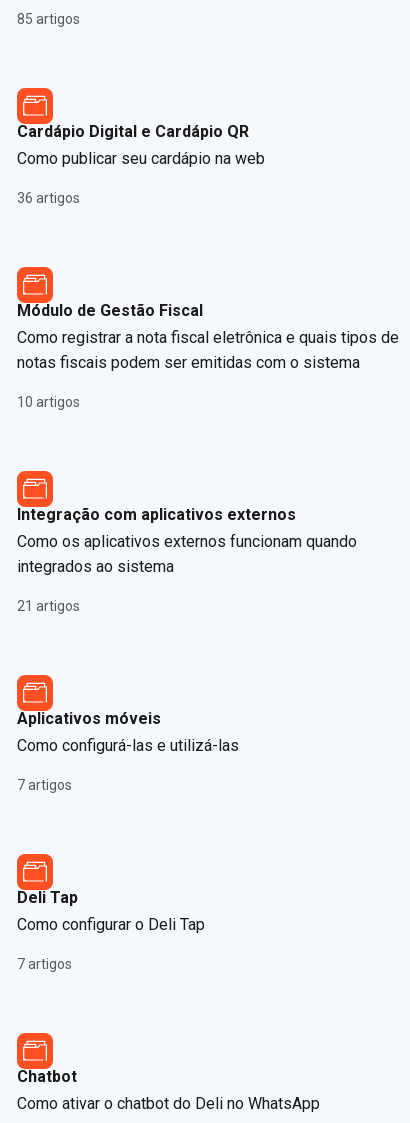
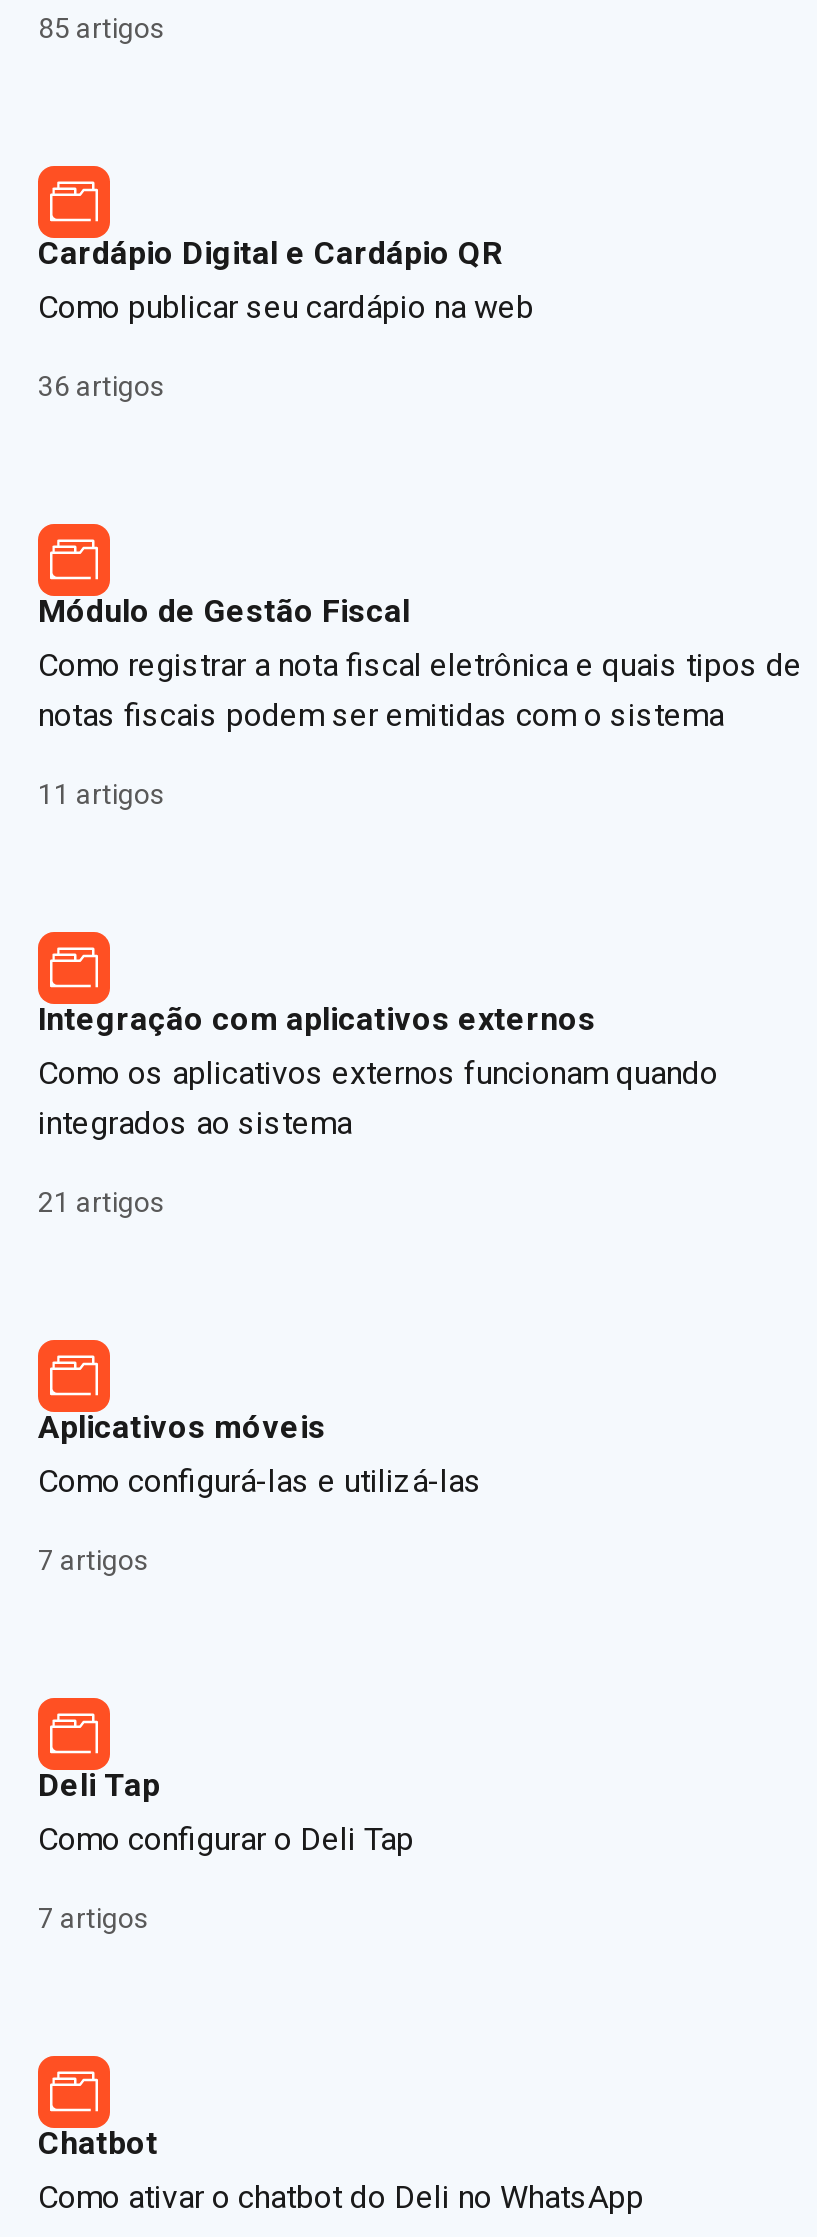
[17,394,80,410] 10 artigos -> [38,778,164,810] 11 artigos

